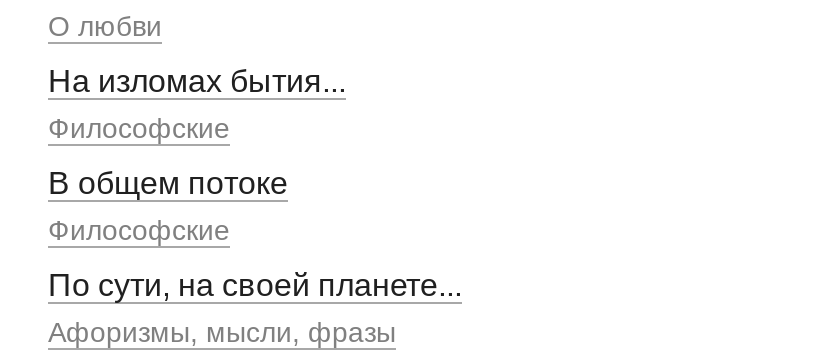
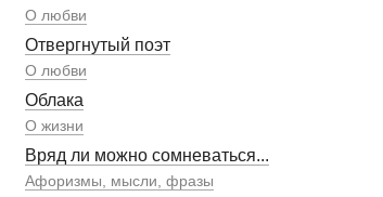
[48,64,346,144] На изломах бытия... | Философские -> [25,35,170,79] Отвергнутый поэт | О любви
[48,166,288,246] В общем потоке | Философские -> [25,90,84,134] Облака | О жизни
[48,268,462,302] По сути, на своей планете... -> [25,146,269,164] Вряд ли можно сомневаться...

